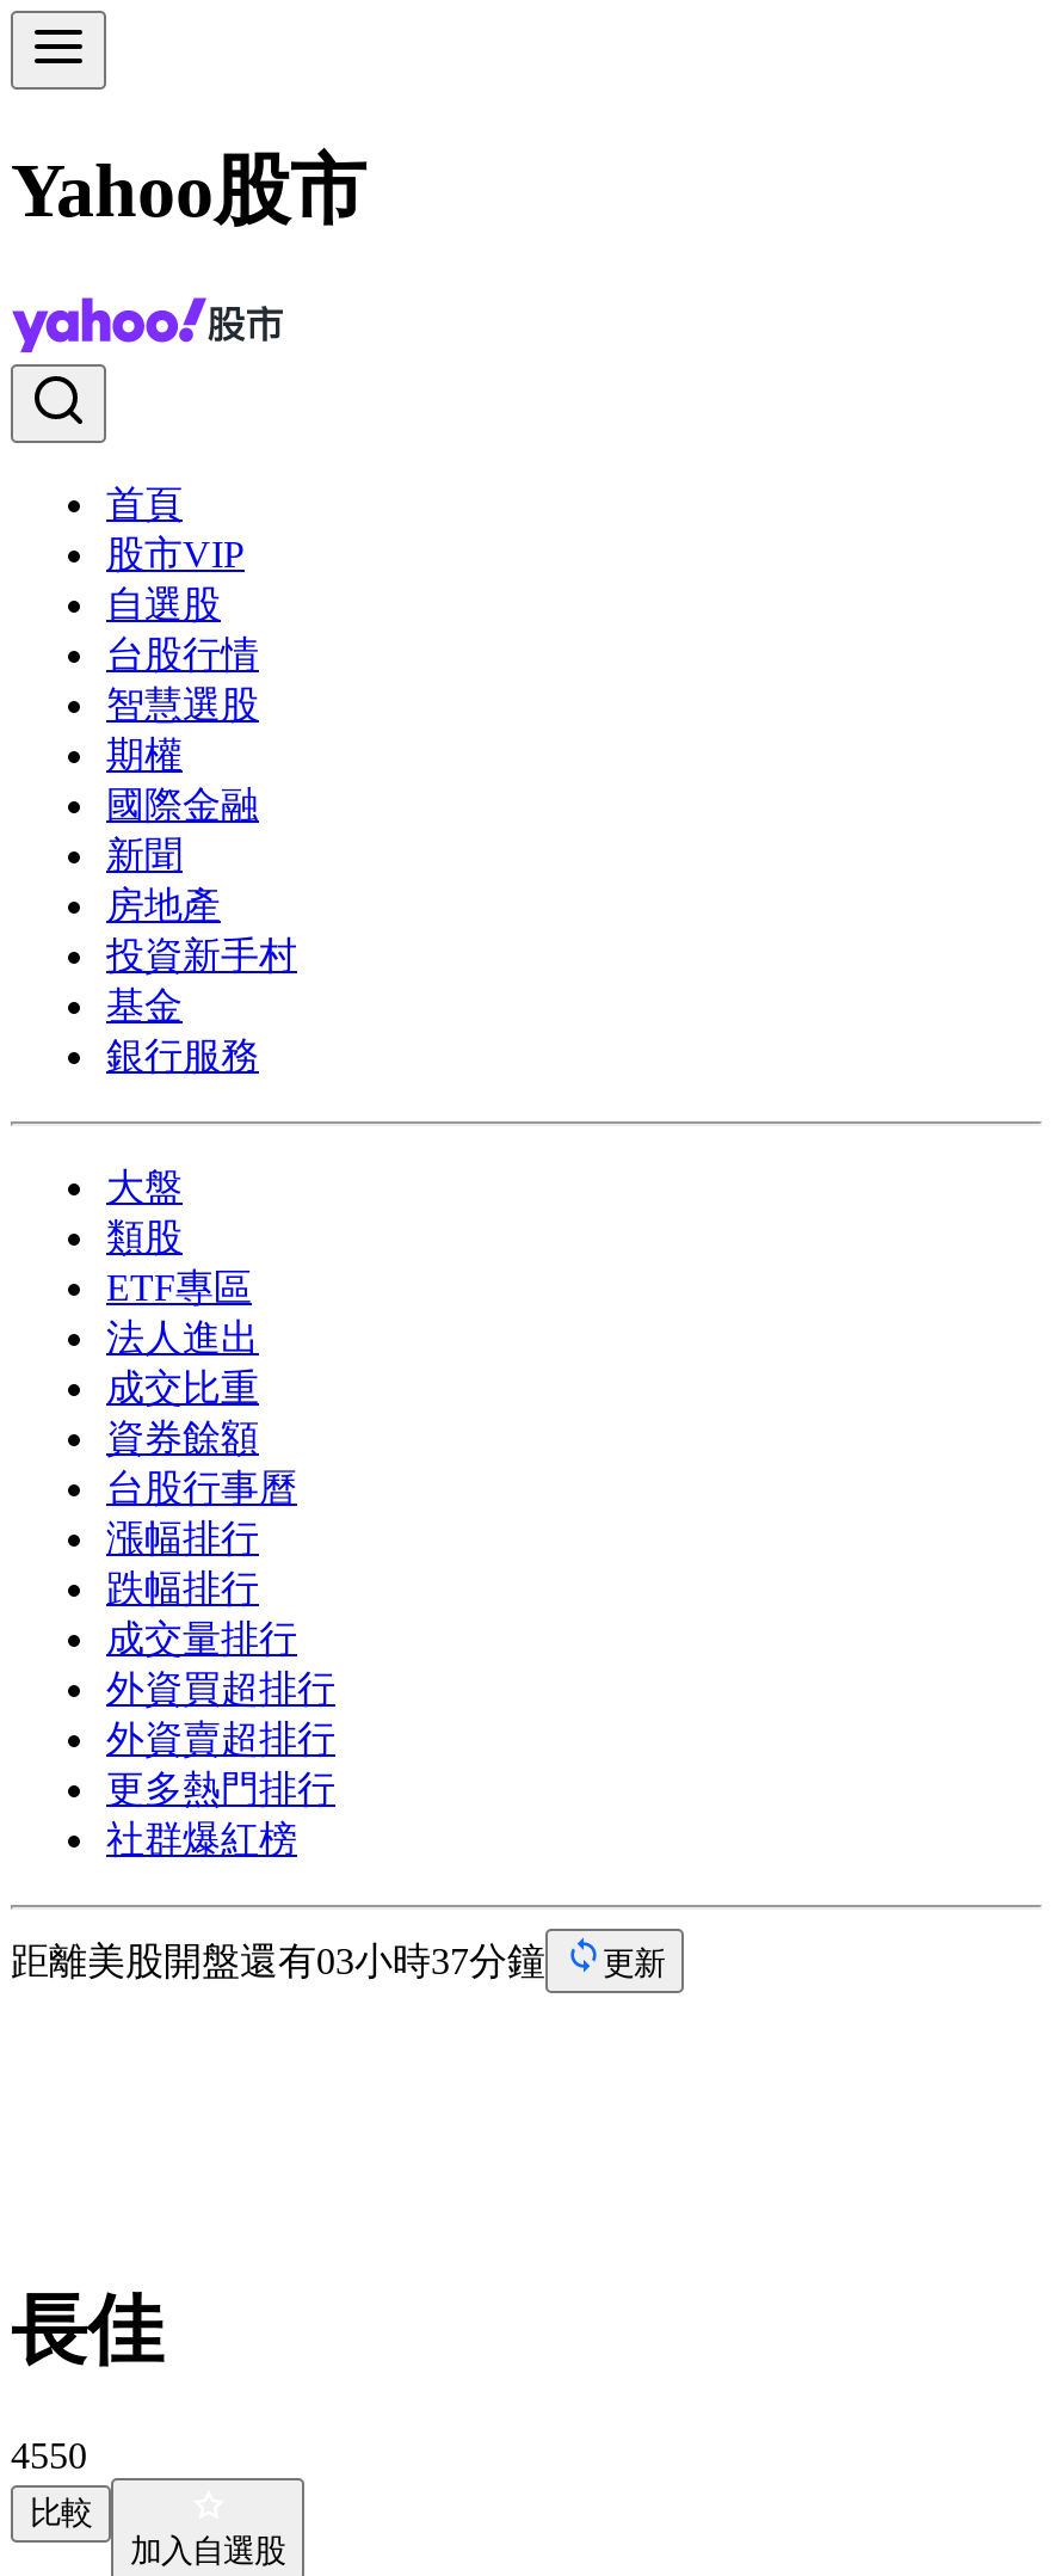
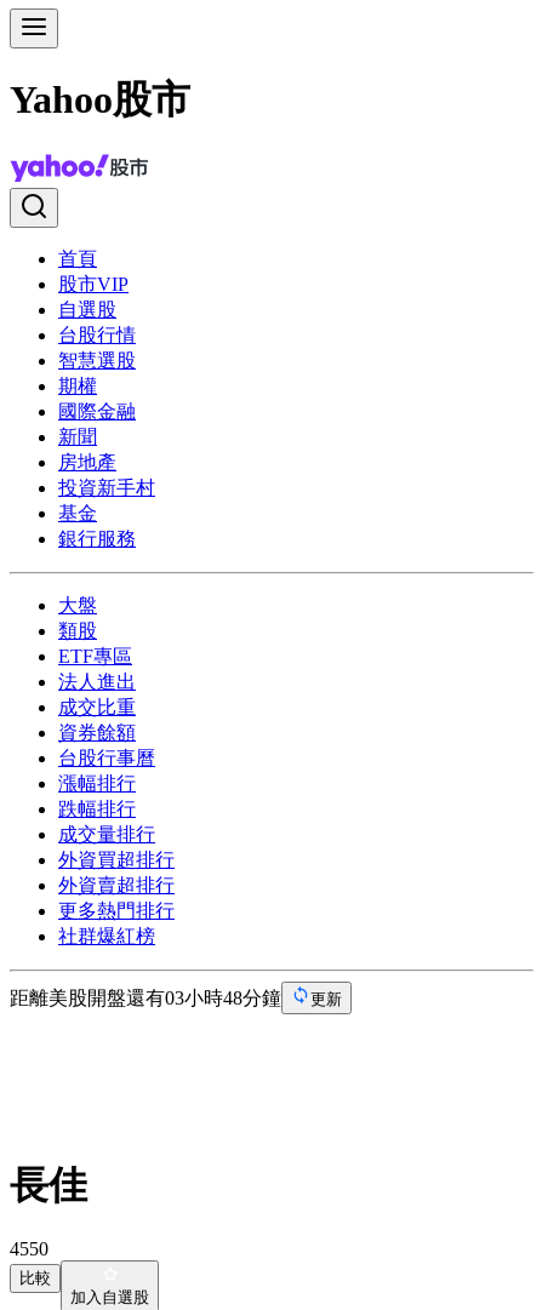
[11,1940,545,1981] 距離美股開盤還有03小時37分鐘 -> [10,988,281,1008] 距離美股開盤還有03小時48分鐘

